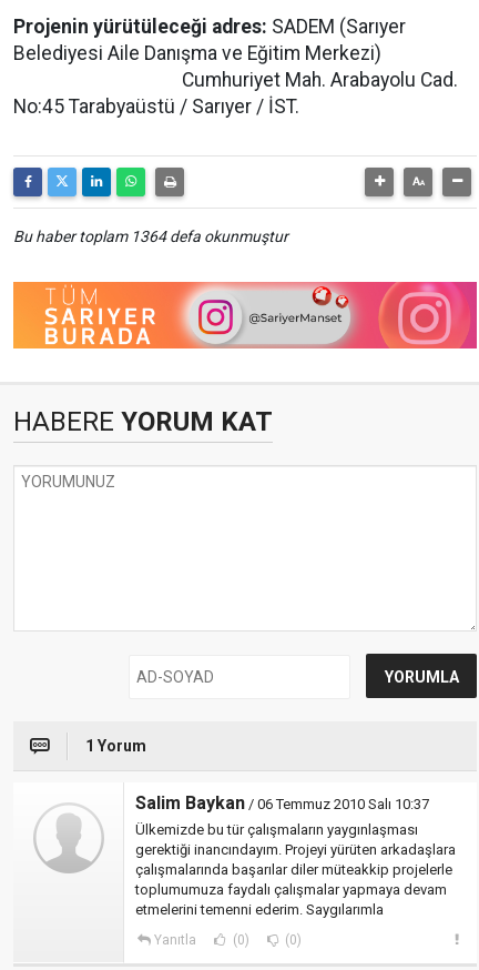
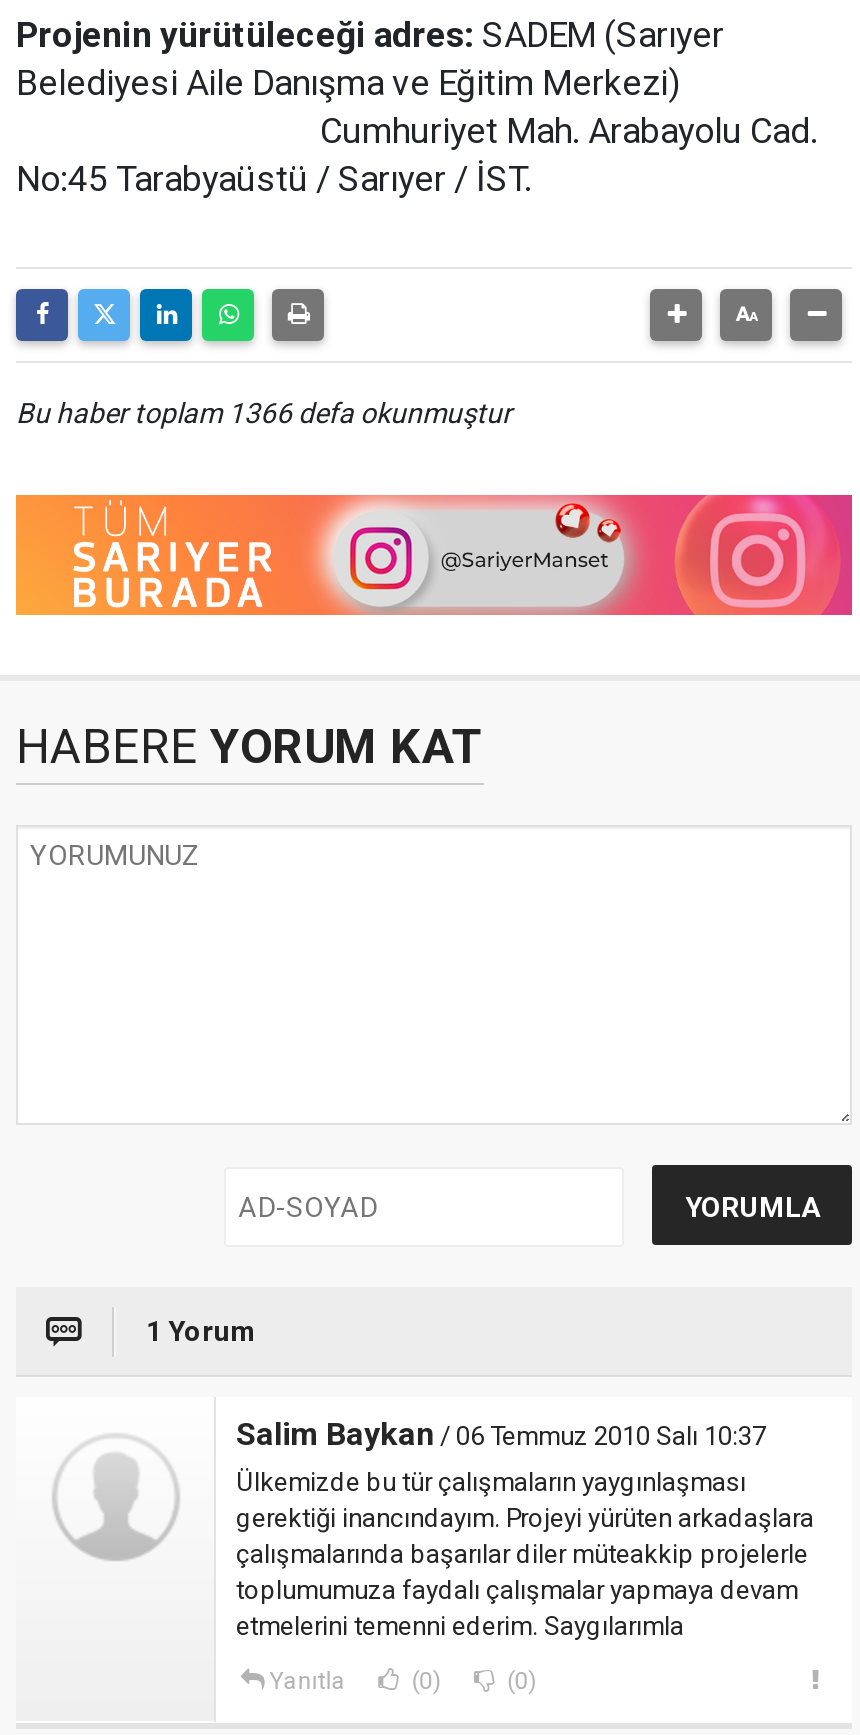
[13,228,288,245] Bu haber toplam 1364 defa okunmuştur -> [16,397,512,429] Bu haber toplam 1366 defa okunmuştur

